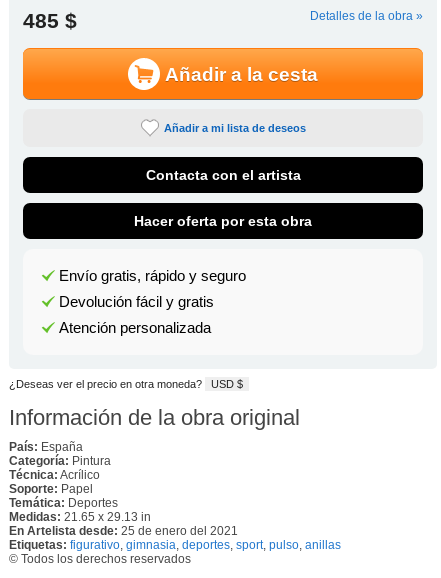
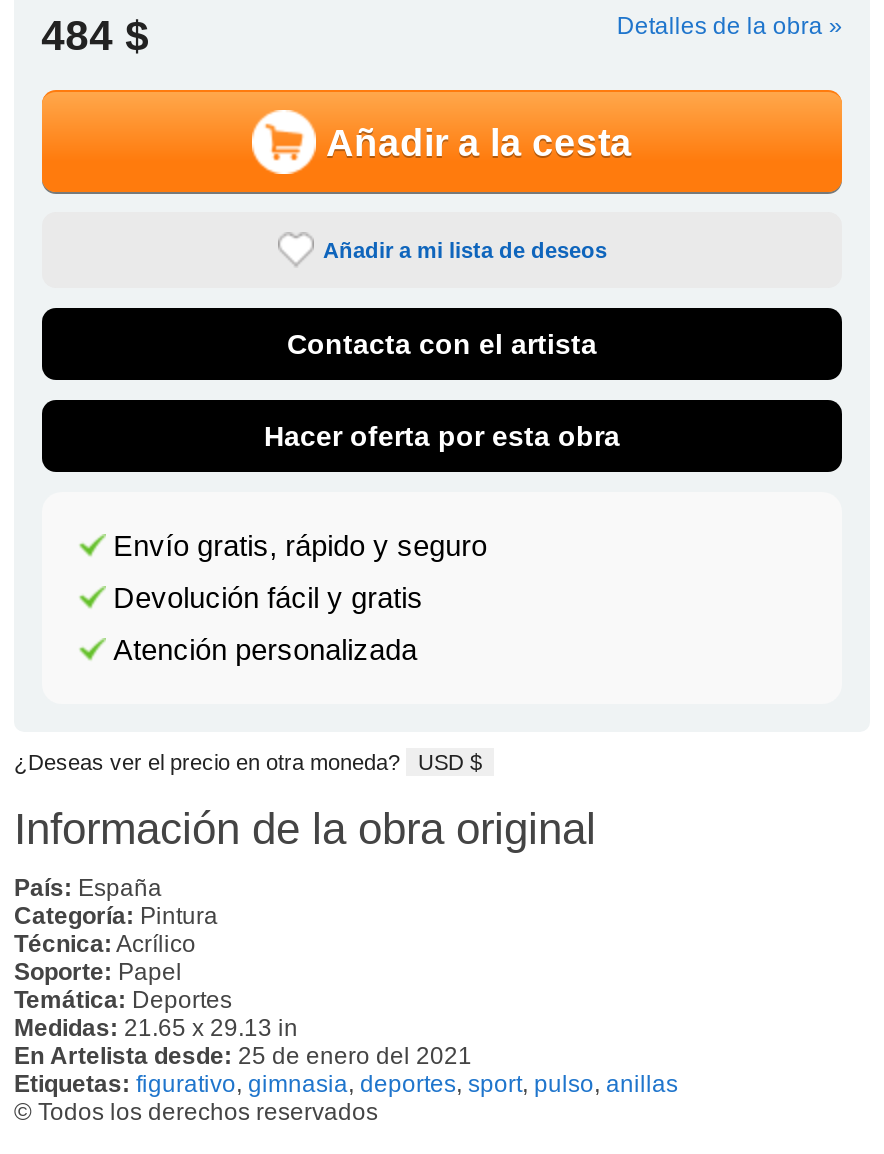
[23,9,77,32] 485 $ -> [41,11,149,57] 484 $

